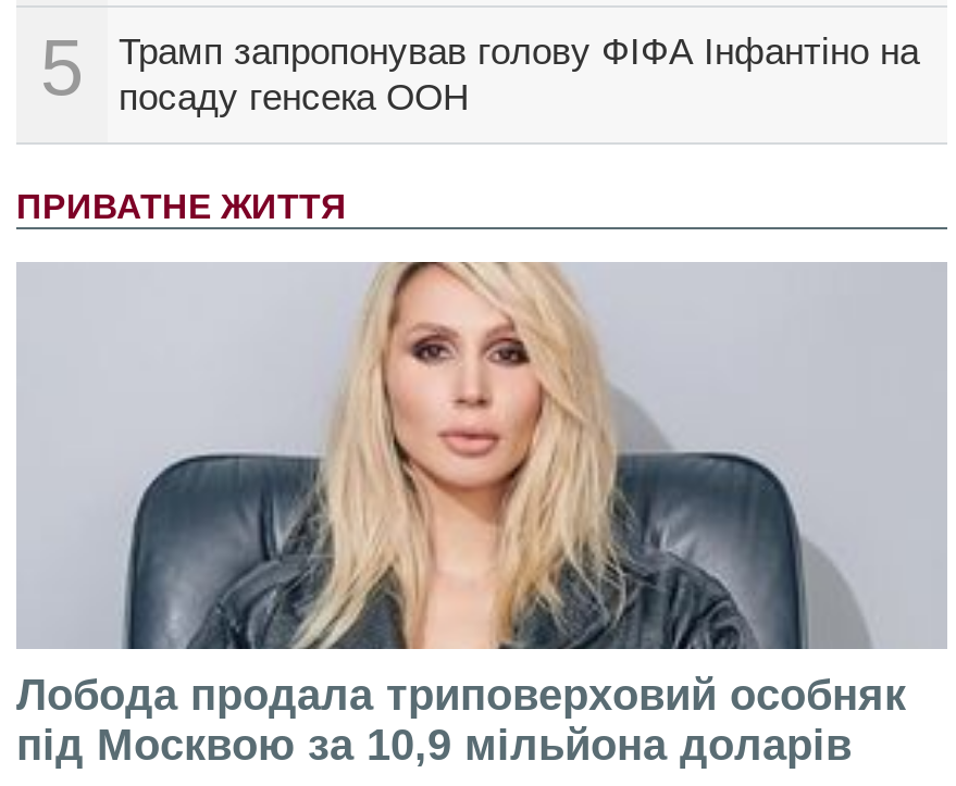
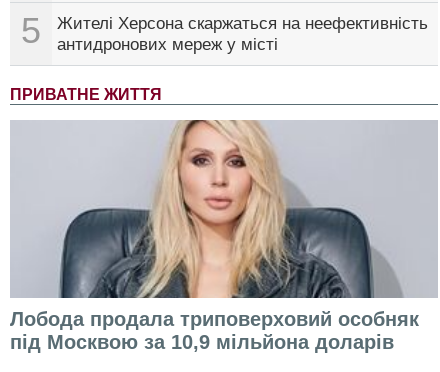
[119,31,919,118] Трамп запропонував голову ФІФА Інфантіно на | посаду генсека ООН -> [57,14,428,54] Жителі Херсона скаржаться на неефективність | антидронових мереж у місті

